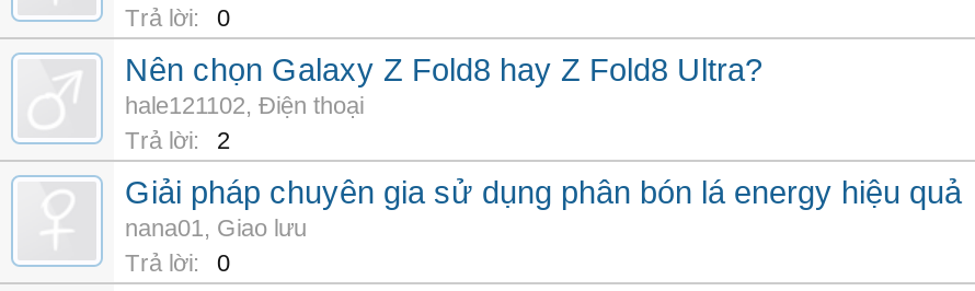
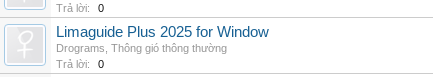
[125,53,962,241] Nên chọn Galaxy Z Fold8 hay Z Fold8 Ultra? | hale121102, Điện thoại | Trả lời: | 2 | Giải pháp chuyên gia sử dụng phân bón lá energy hiệu quả | nana01, Giao lưu -> [56,24,269,54] Limaguide Plus 2025 for Window | Drograms, Thông gió thông thường

